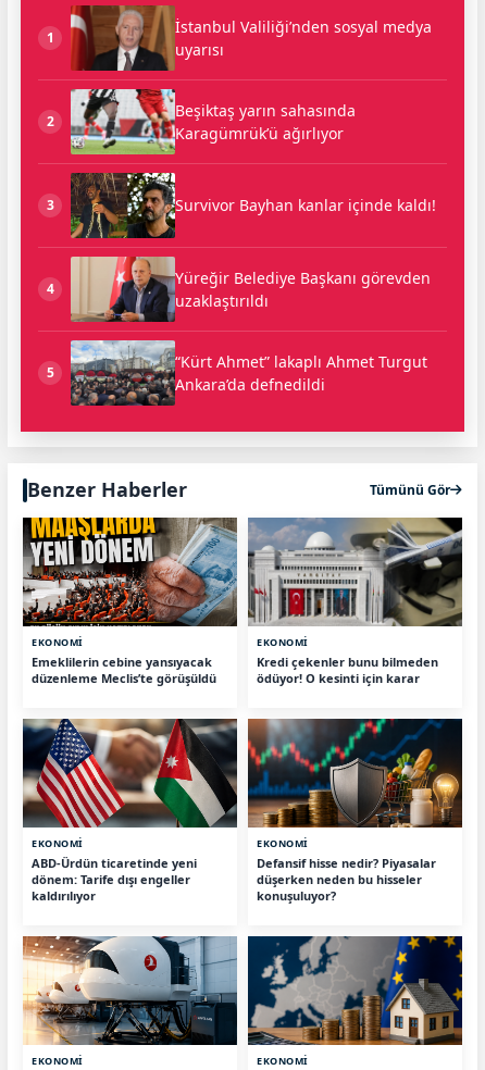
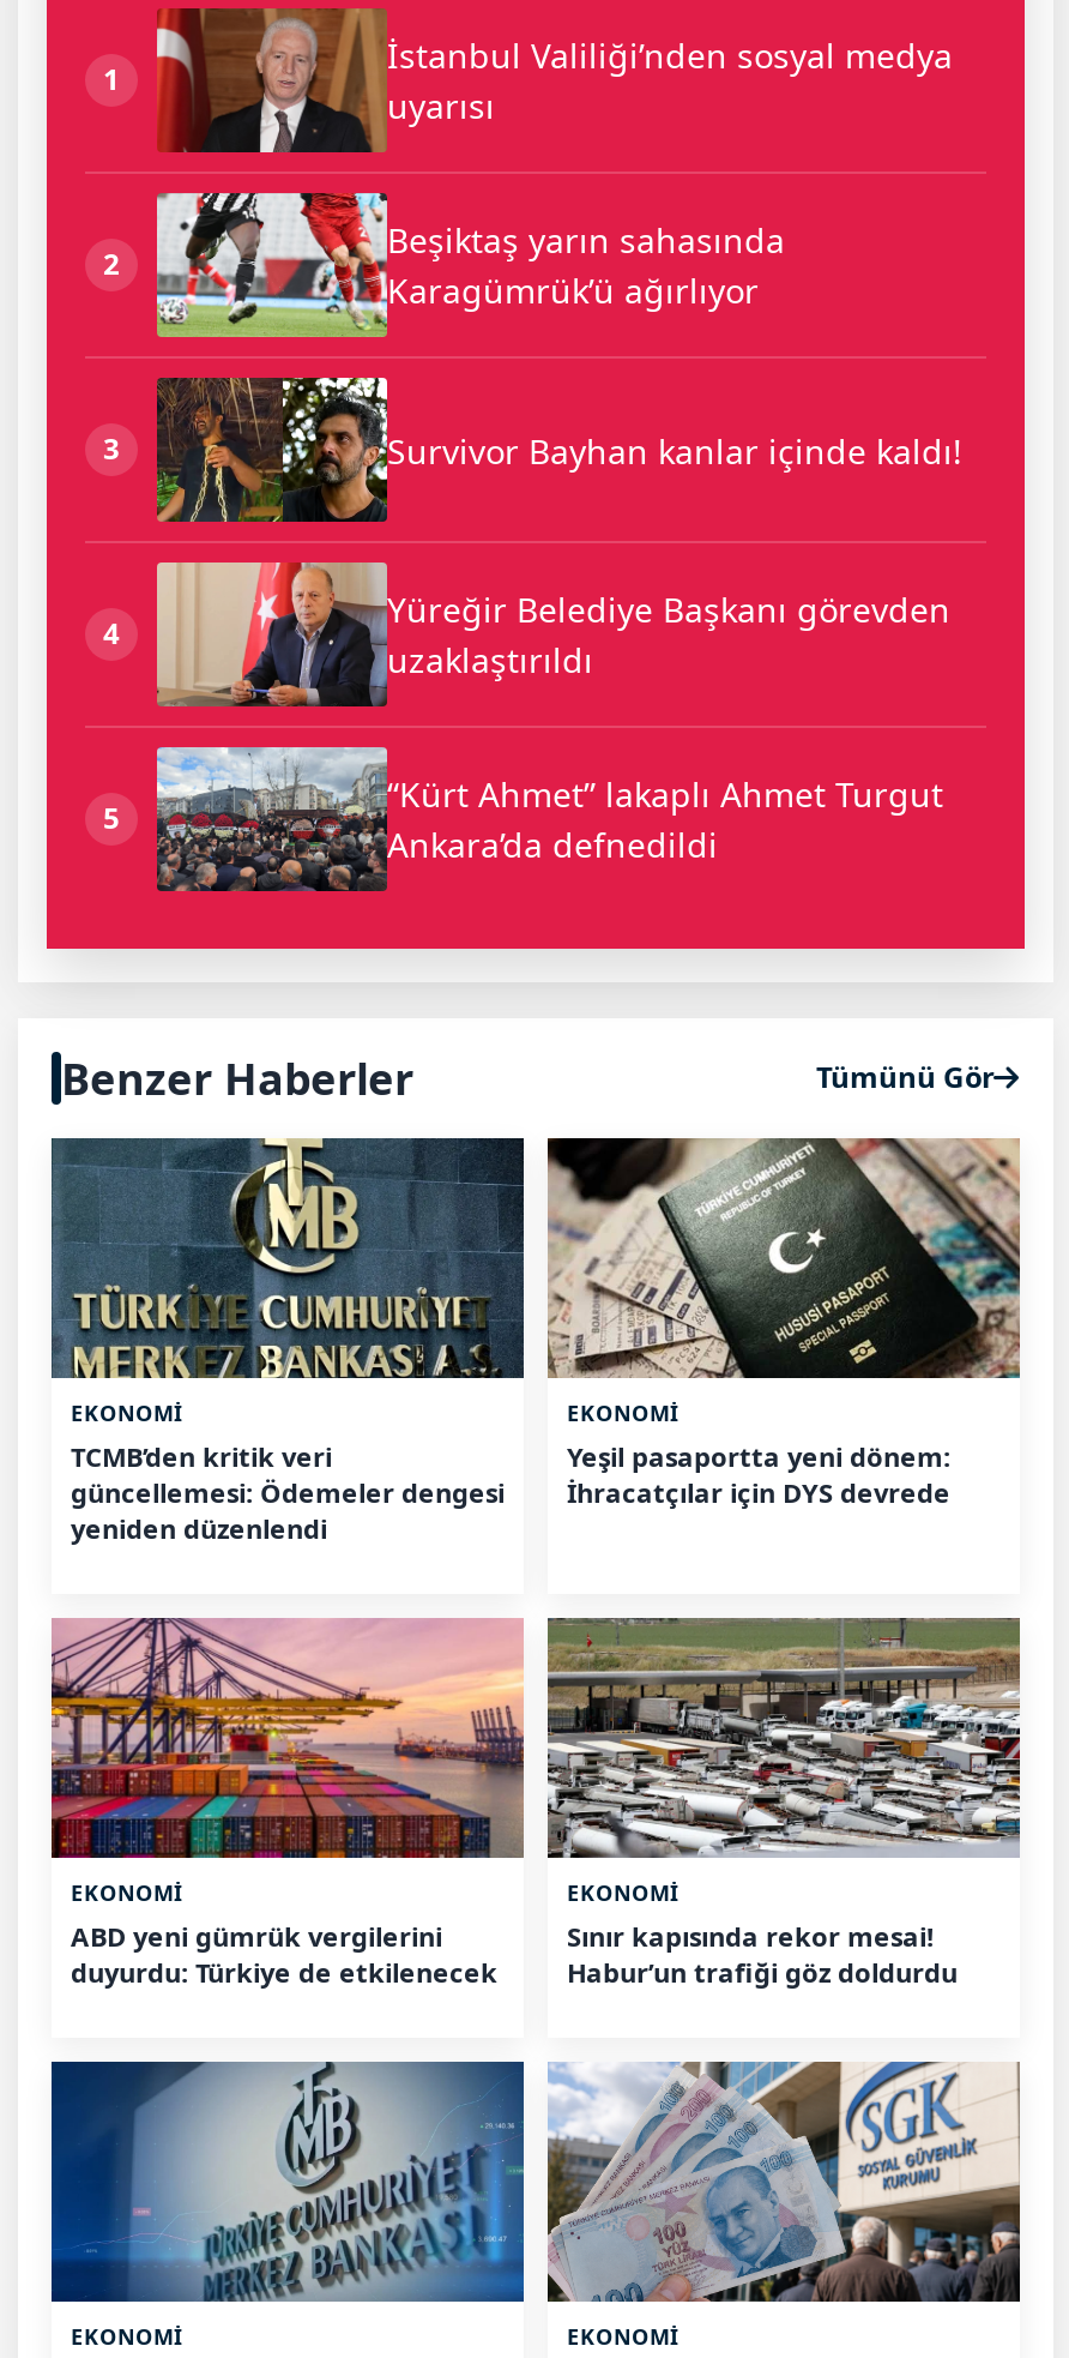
[23,517,238,686] [image] | Emeklilerin cebine yansıyacak | düzenleme Meclis’te görüşüldü -> [52,1135,526,1547] [image] | TCMB’den kritik veri | güncellemesi: Ödemeler dengesi | yeniden düzenlendi
[248,517,463,686] [image] | Kredi çekenler bunu bilmeden | ödüyor! O kesinti için karar -> [545,1137,1022,1511] [image] | Yeşil pasaportta yeni dönem: | İhracatçılar için DYS devrede
[22,718,238,903] [image] | ABD-Ürdün ticaretinde yeni | dönem: Tarife dışı engeller | kaldırılıyor -> [49,1617,524,1991] [image] | ABD yeni gümrük vergilerini | duyurdu: Türkiye de etkilenecek
[248,718,463,903] [image] | Defansif hisse nedir? Piyasalar | düşerken neden bu hisseler | konuşuluyor? -> [548,1617,1022,1991] [image] | Sınır kapısında rekor mesai! | Habur’un trafiği göz doldurdu
[22,935,238,1046] [image] -> [49,2058,526,2305] [image]
[247,935,463,1046] [image] -> [545,2061,1020,2305] [image]

